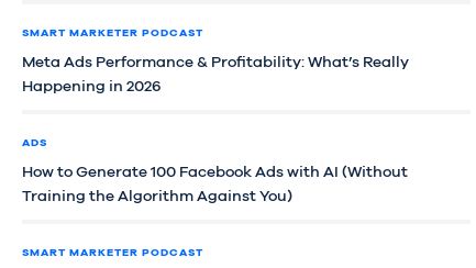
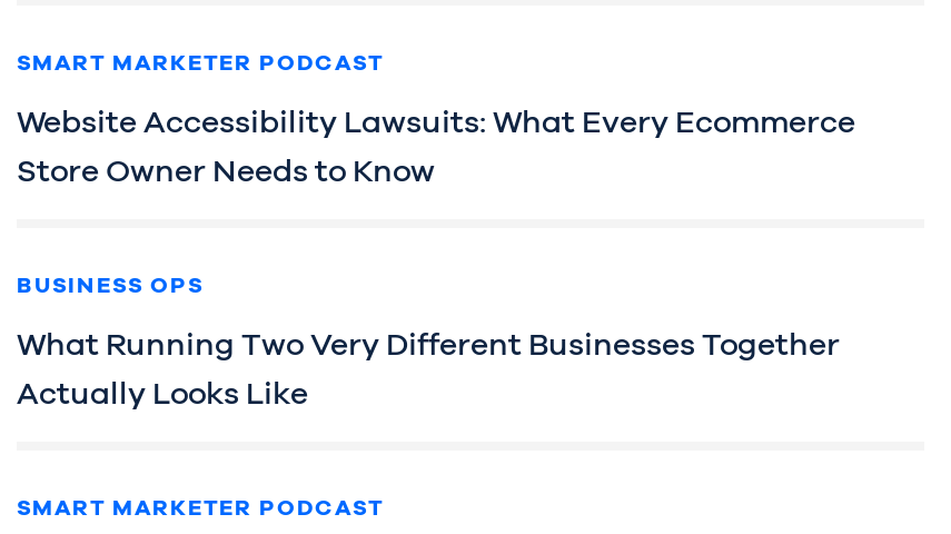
[22,55,409,70] Meta Ads Performance & Profitability: What’s Really -> [17,108,855,139] Website Accessibility Lawsuits: What Every Ecommerce
[22,79,162,94] Happening in 2026 -> [17,157,435,188] Store Owner Needs to Know
[22,137,47,148] ADS -> [17,275,204,297] BUSINESS OPS
[22,165,408,180] How to Generate 100 Facebook Ads with AI (Without -> [17,330,840,362] What Running Two Very Different Businesses Together
[22,189,292,204] Training the Algorithm Against You) -> [17,379,308,411] Actually Looks Like

